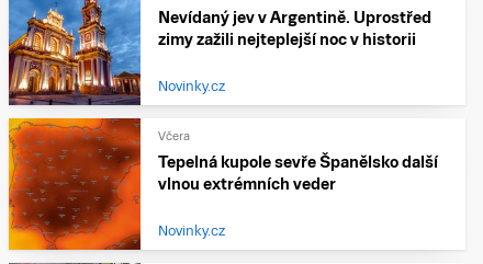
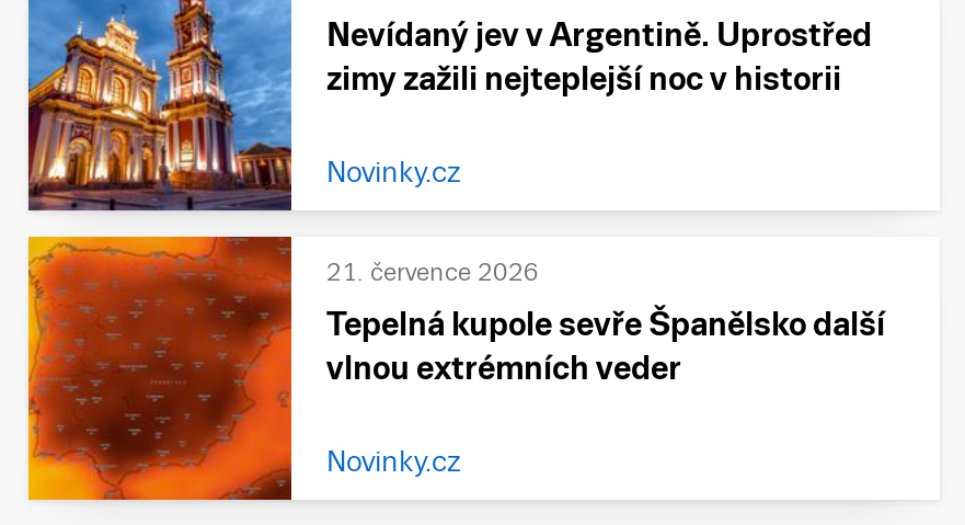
[158,129,190,142] Včera -> [326,259,539,285] 21. července 2026

